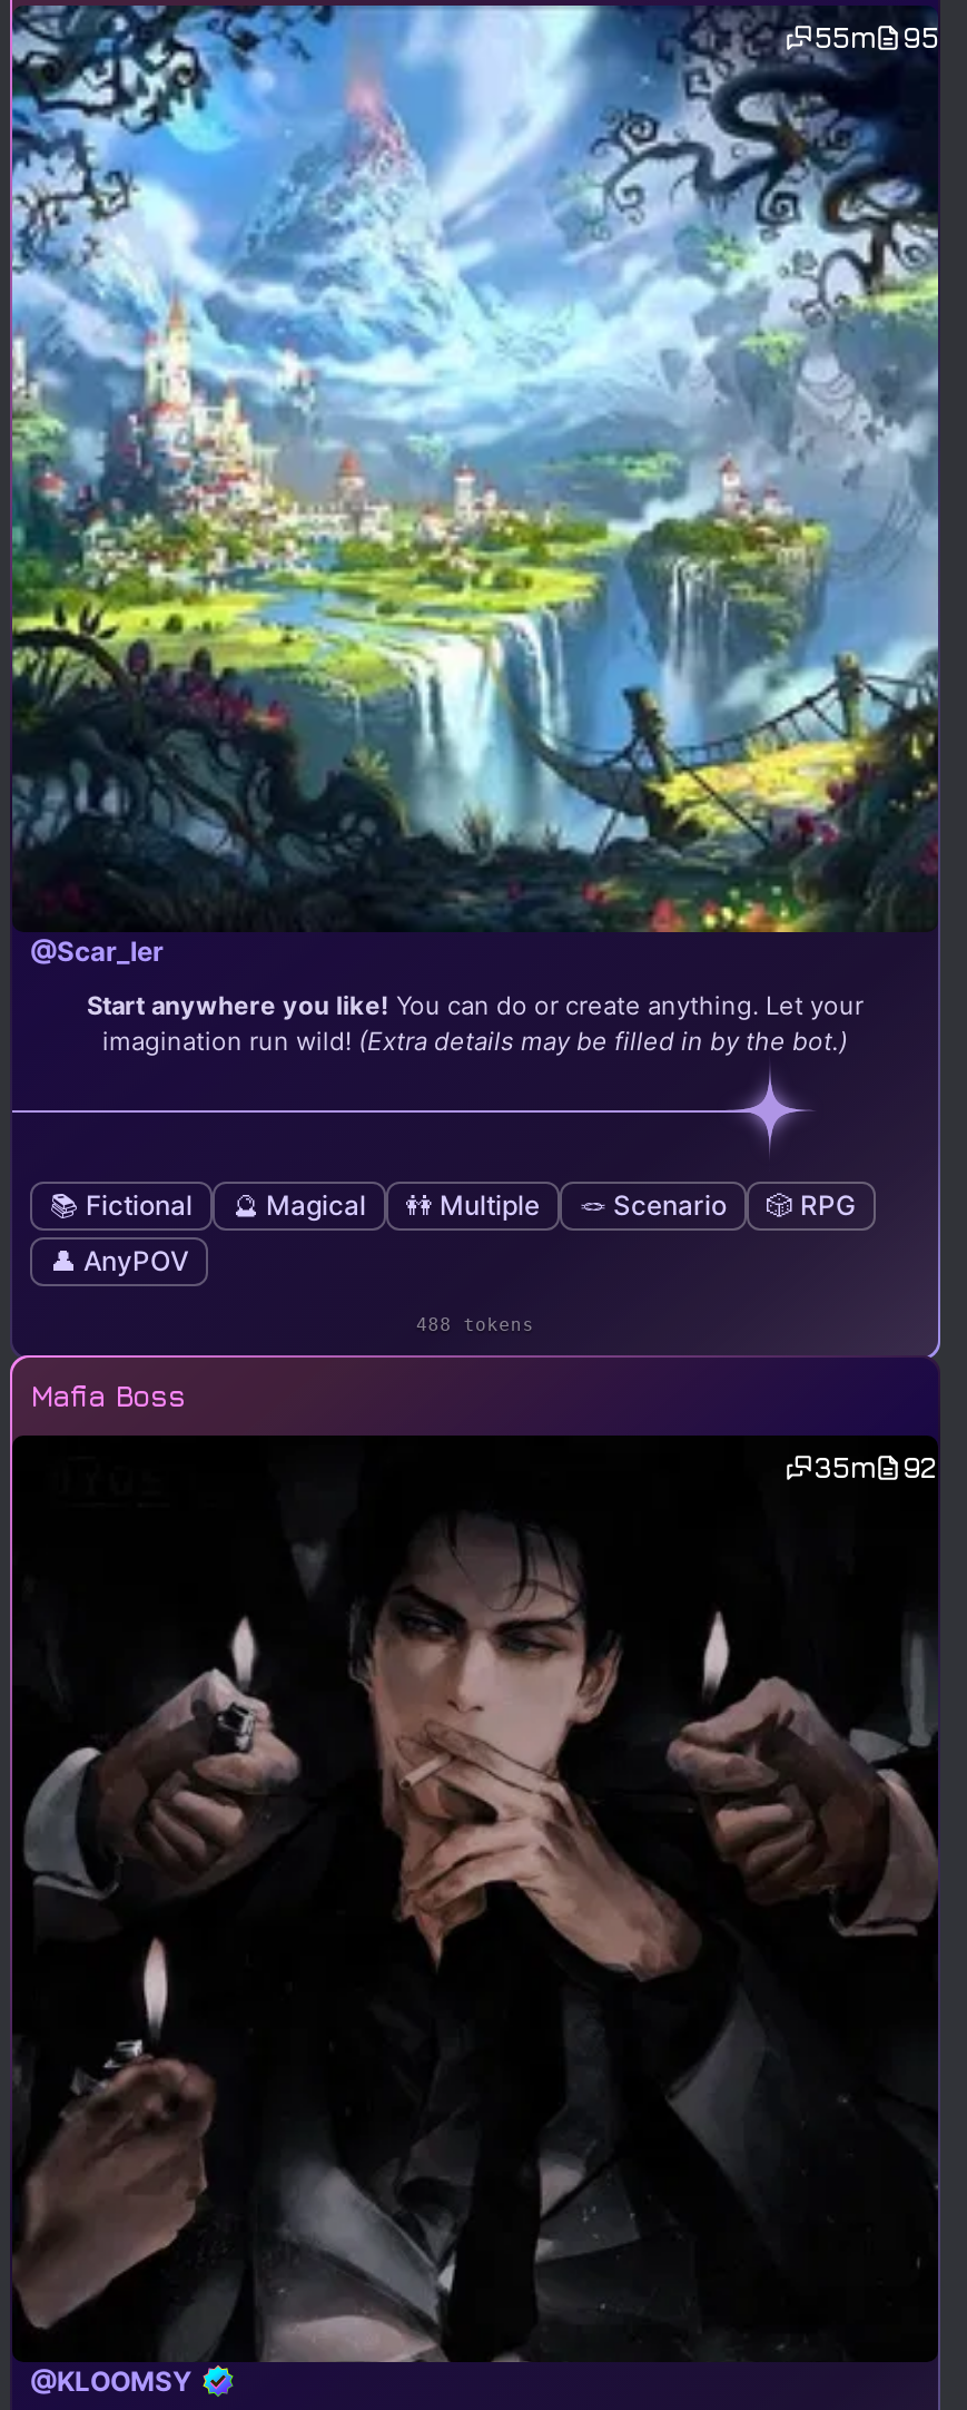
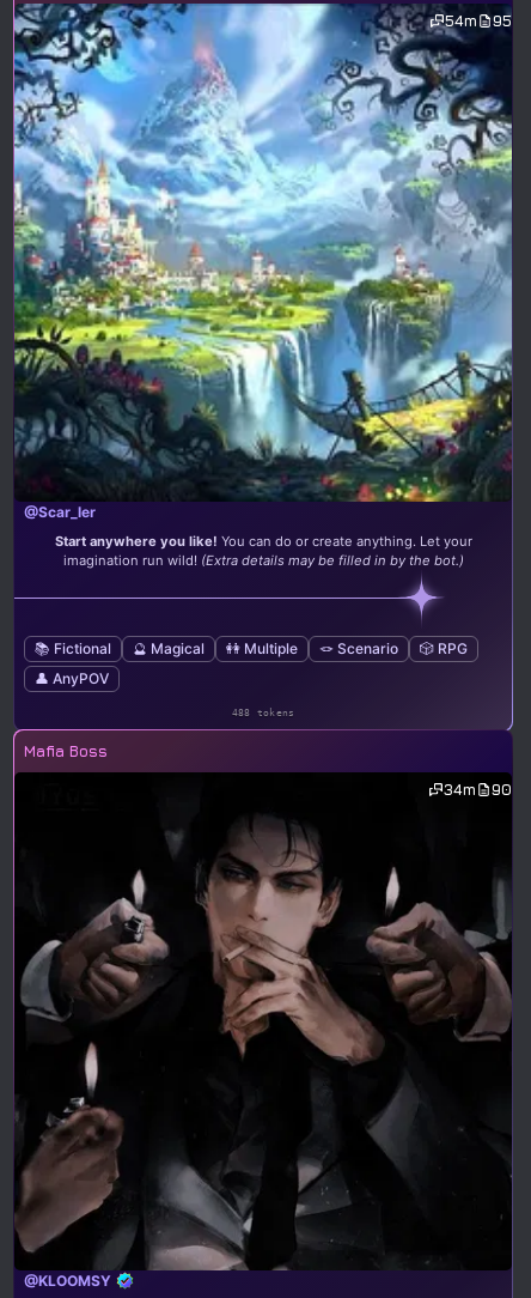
[813,19,938,55] 55m 95 -> [445,11,512,30] 54m 95
[813,1448,938,1484] 35m | 92 -> [444,779,512,798] 34m | 90

